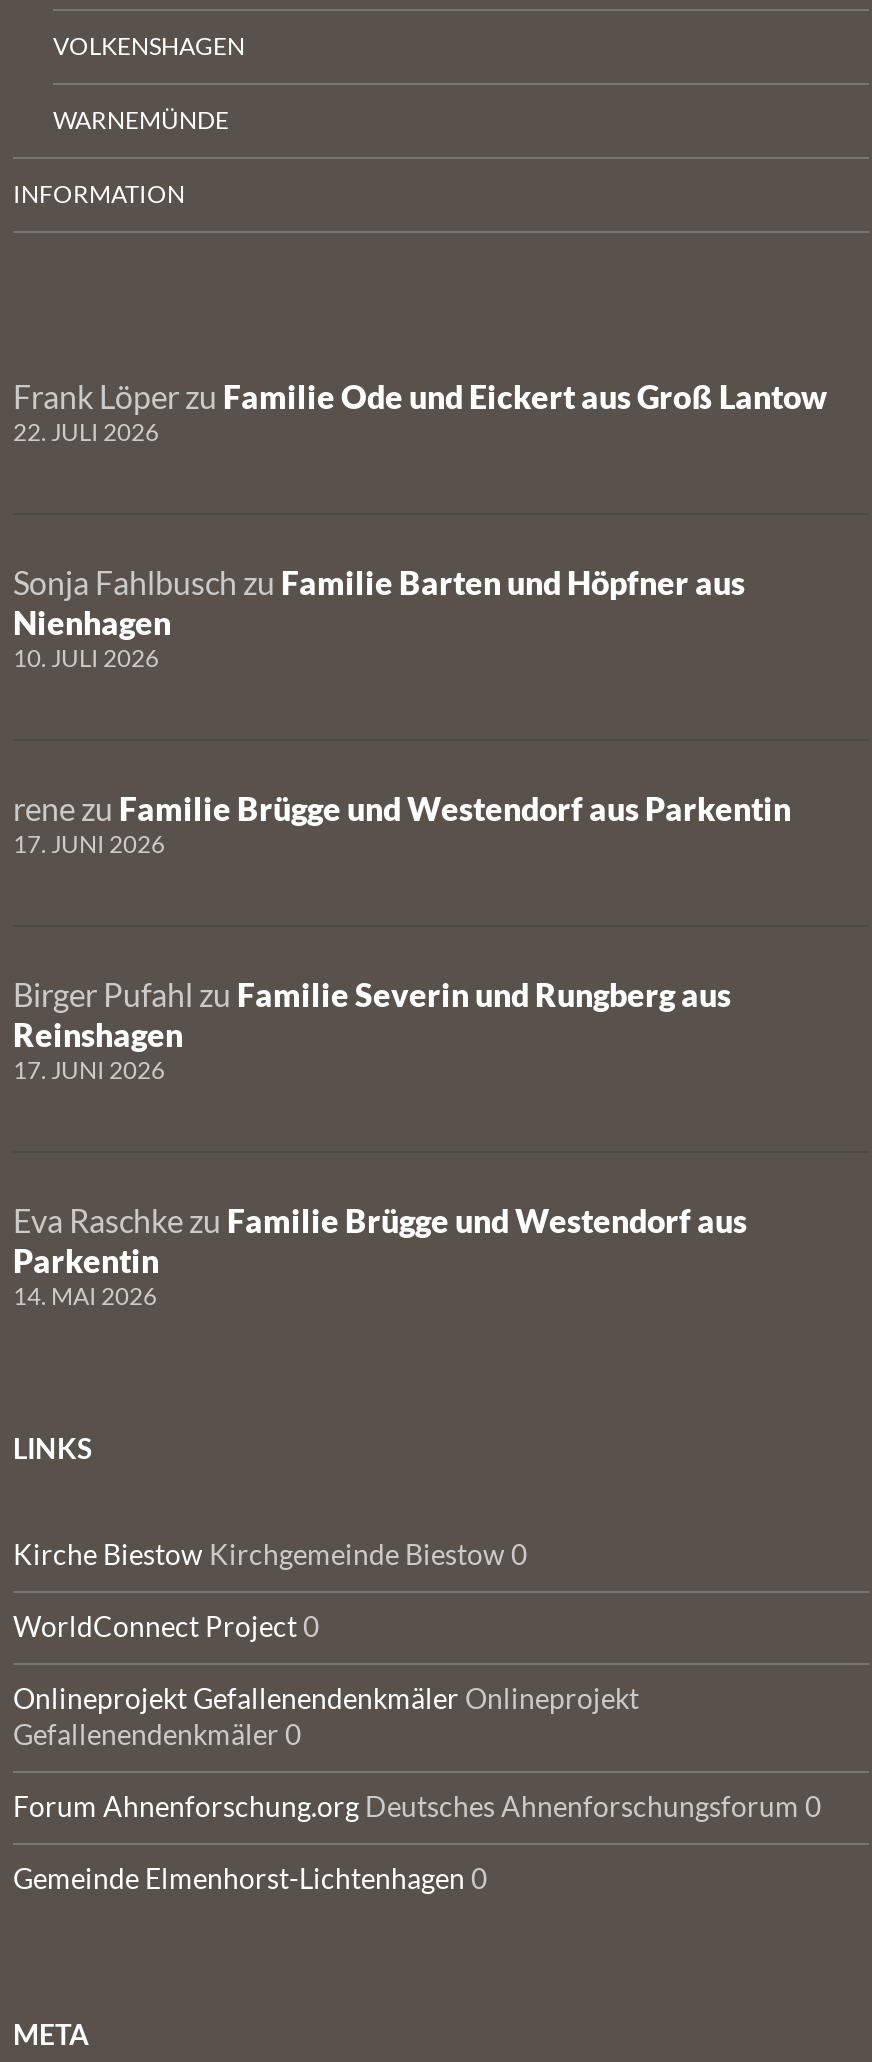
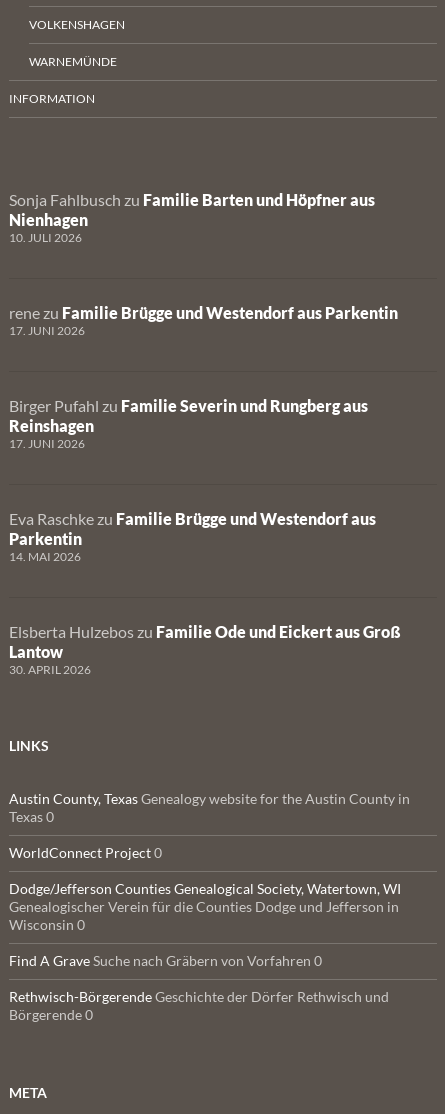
[13,377,827,447] Frank Löper zu Familie Ode und Eickert aus Groß Lantow | 22. JULI 2026 -> none
moved [13,563,791,1311] -> [9,190,398,564]: Sonja Fahlbusch zu Familie Barten und Höpfner aus | Nienhagen | 10. JULI 2026 | ... | Parkentin | 14. MAI 2026
none -> [9,622,401,677] Elsberta Hulzebos zu Familie Ode und Eickert aus Groß | Lantow | 30. APRIL 2026
[13,1537,527,1571] Kirche Biestow Kirchgemeinde Biestow 0 -> [9,790,410,825] Austin County, Texas Genealogy website for the Austin County in | Texas 0
[13,1681,639,1751] Onlineprojekt Gefallenendenkmäler Onlineprojekt | Gefallenendenkmäler 0 -> [9,880,401,933] Dodge/Jefferson Counties Genealogical Society, Watertown, WI | Genealogischer Verein für die Counties Dodge und Jefferson in | Wisconsin 0
[13,1789,821,1823] Forum Ahnenforschung.org Deutsches Ahnenforschungsforum 0 -> [9,952,322,969] Find A Grave Suche nach Gräbern von Vorfahren 0
[13,1861,487,1895] Gemeinde Elmenhorst-Lichtenhagen 0 -> [9,988,389,1023] Rethwisch-Börgerende Geschichte der Dörfer Rethwisch und | Börgerende 0

